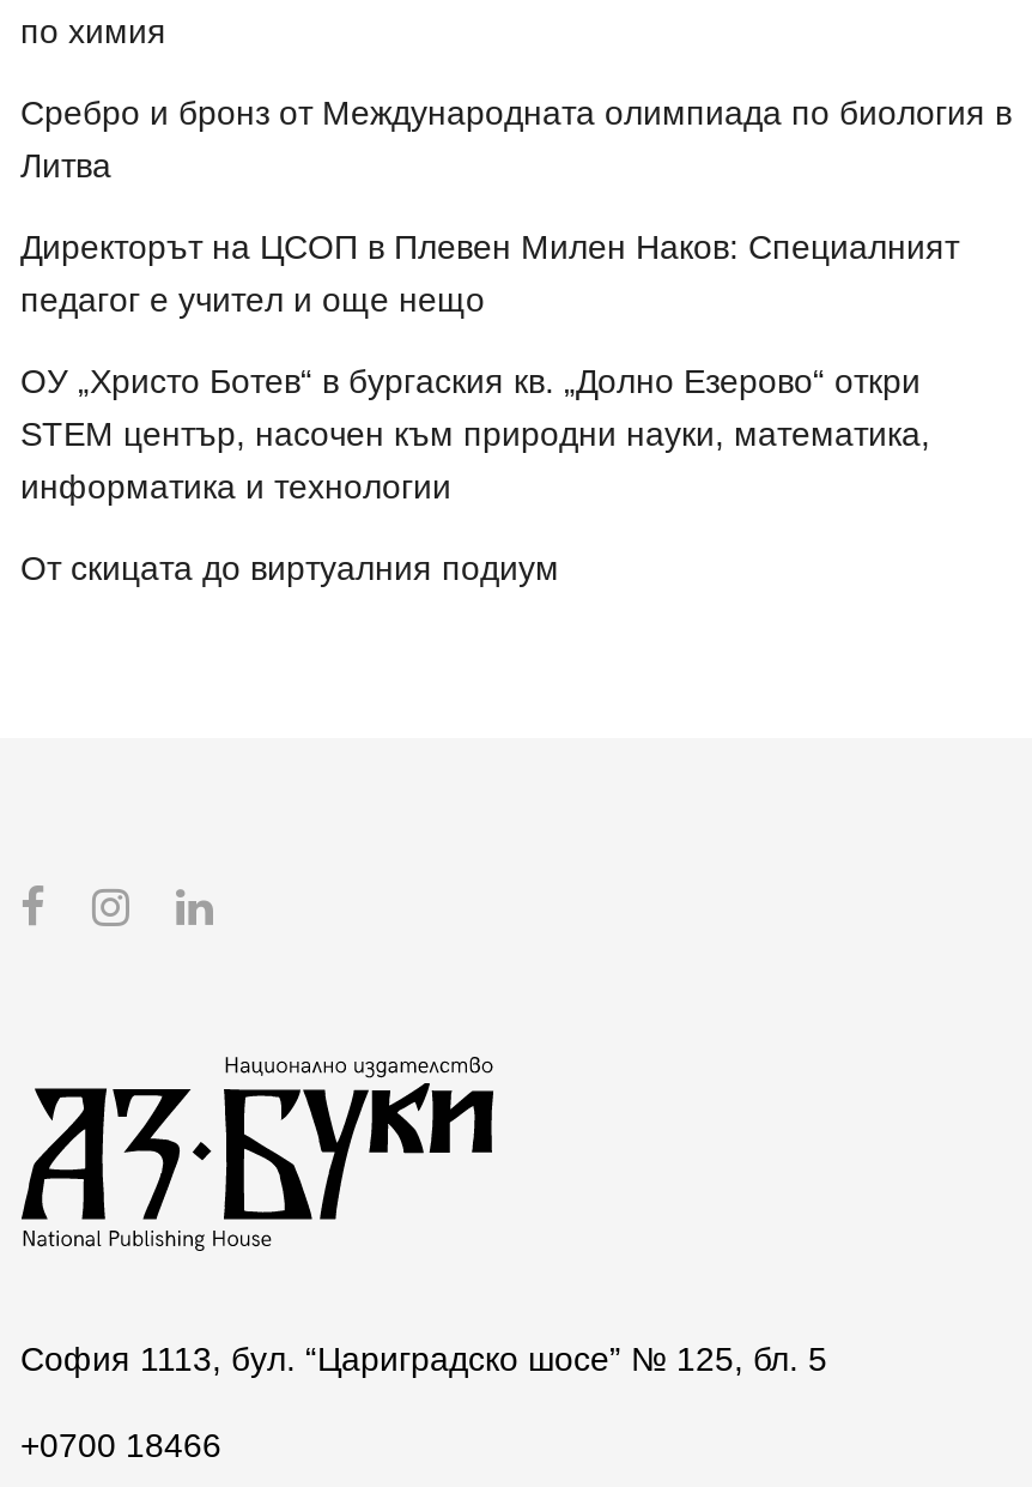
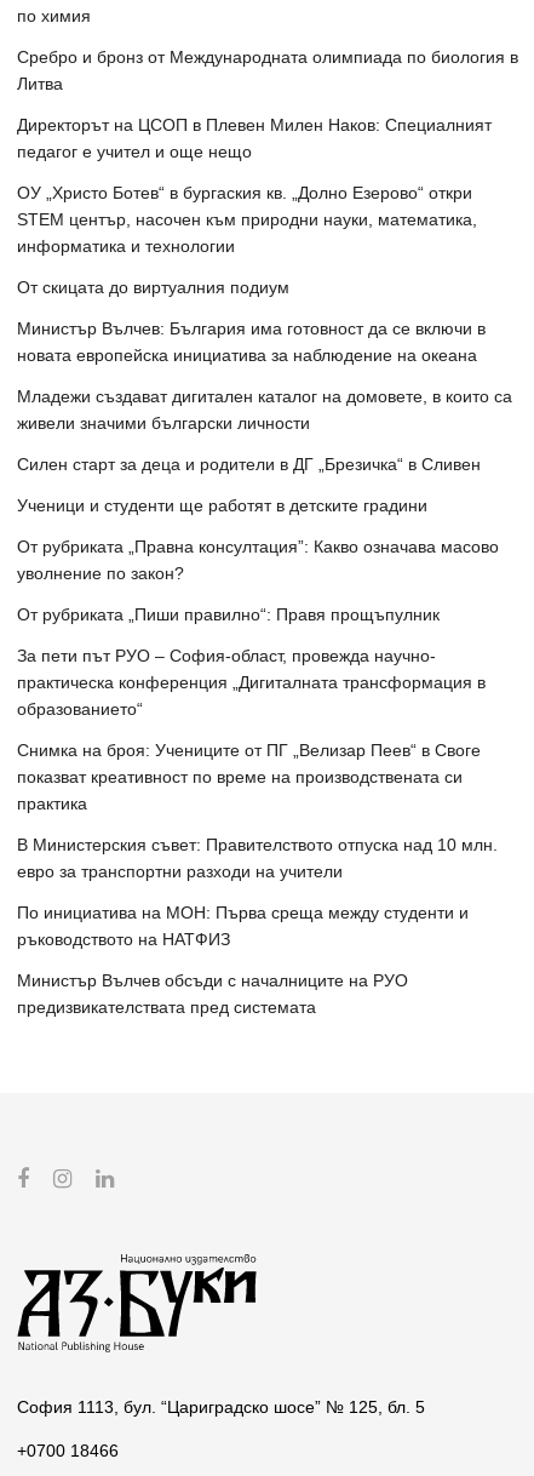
none -> [17,319,512,1017] Министър Вълчев: България има готовност да се включи в | новата европейска инициатива за наблюдение на океана | Младежи създават дигитален каталог на домовете, в които са | живели значими български личности | Силен старт за деца и родители в ДГ „Брезичка“ в Сливен | Ученици и студенти ще работят в детските градини | От рубриката „Правна консултация”: Какво означава масово | уволнение по закон? | От рубриката „Пиши правилно“: Правя прощъпулник | За пети път РУО – София-област, провежда научно- | практическа конференция „Дигиталната трансформация в | образованието“ | Снимка на броя: Учениците от ПГ „Велизар Пеев“ в Своге | показват креативност по време на производствената си | практика | В Министерския съвет: Правителството отпуска над 10 млн. | евро за транспортни разходи на учители | По инициатива на МОН: Първа среща между студенти и | ръководството на НАТФИЗ | Министър Вълчев обсъди с началниците на РУО | предизвикателствата пред системата

